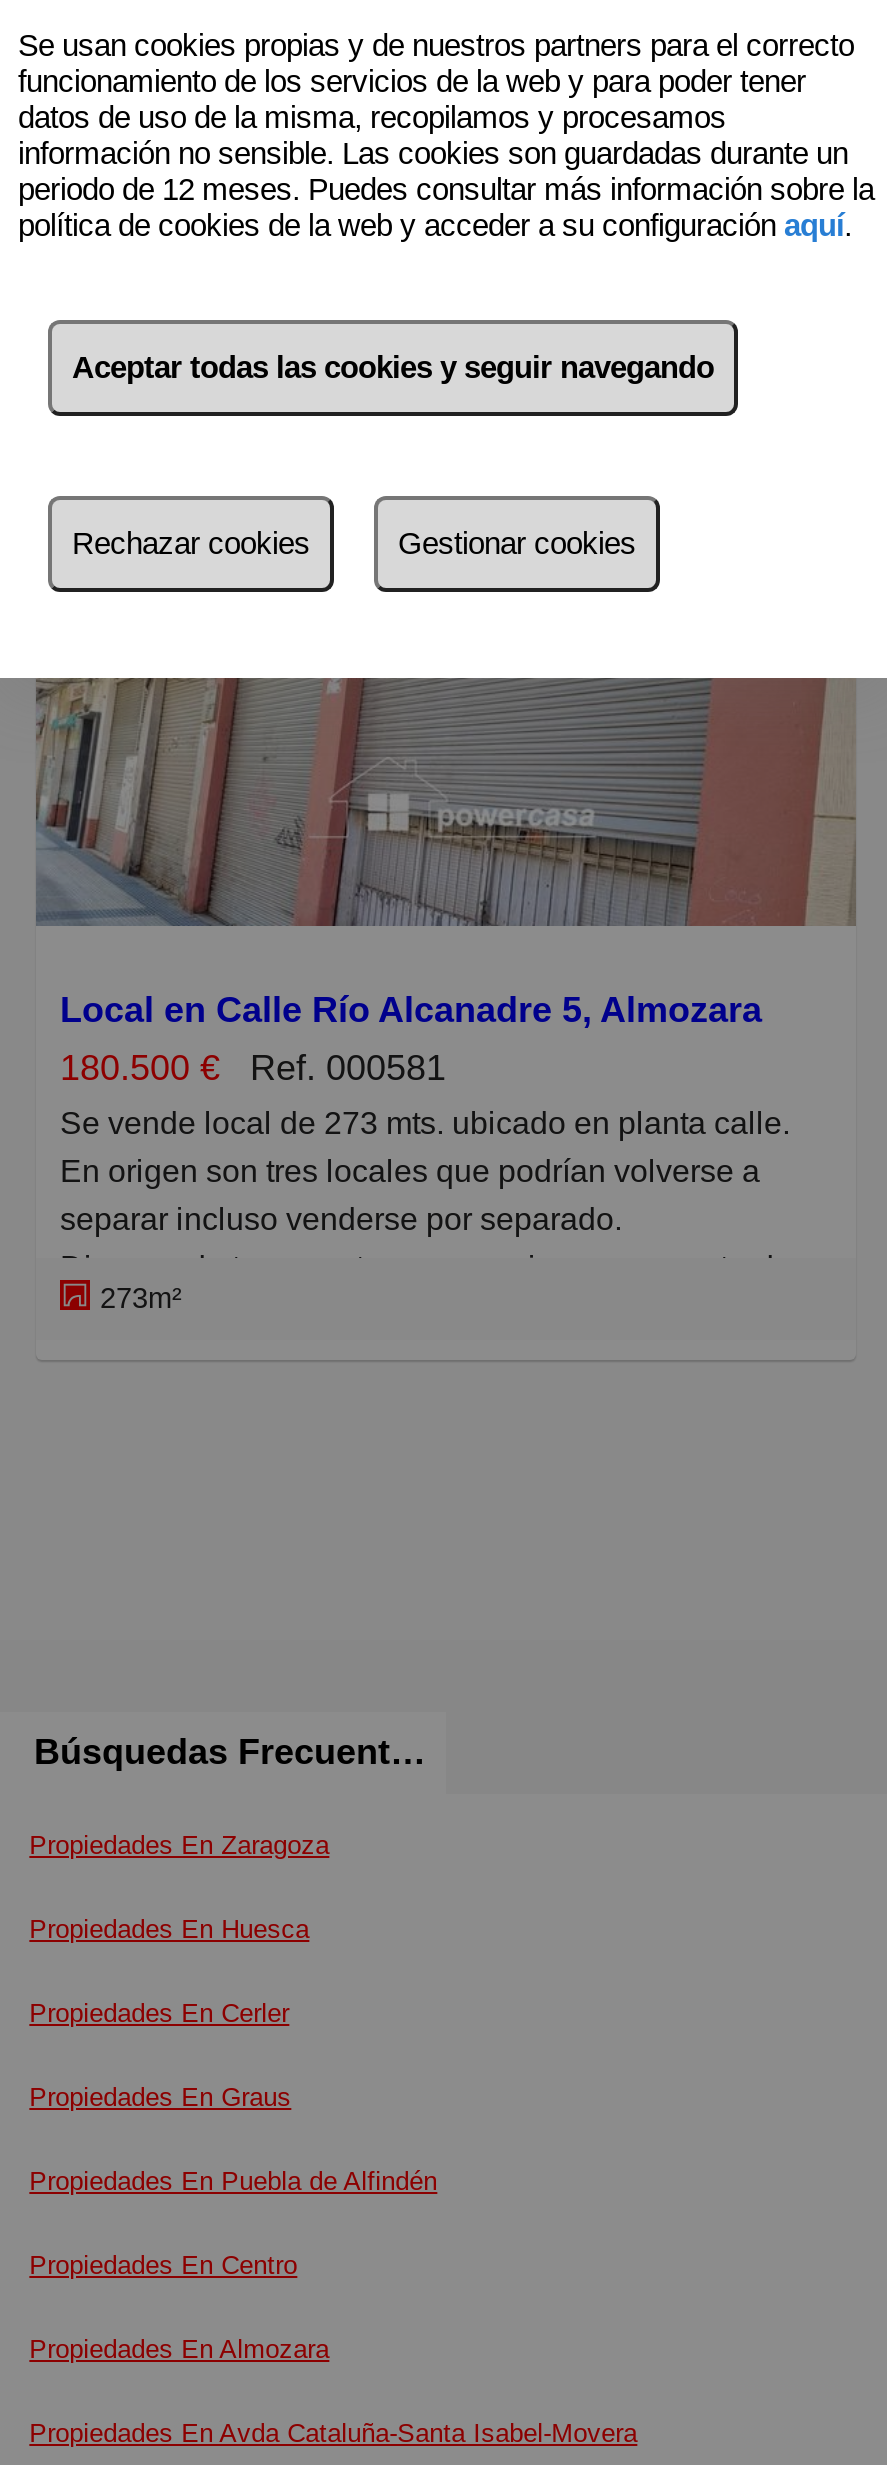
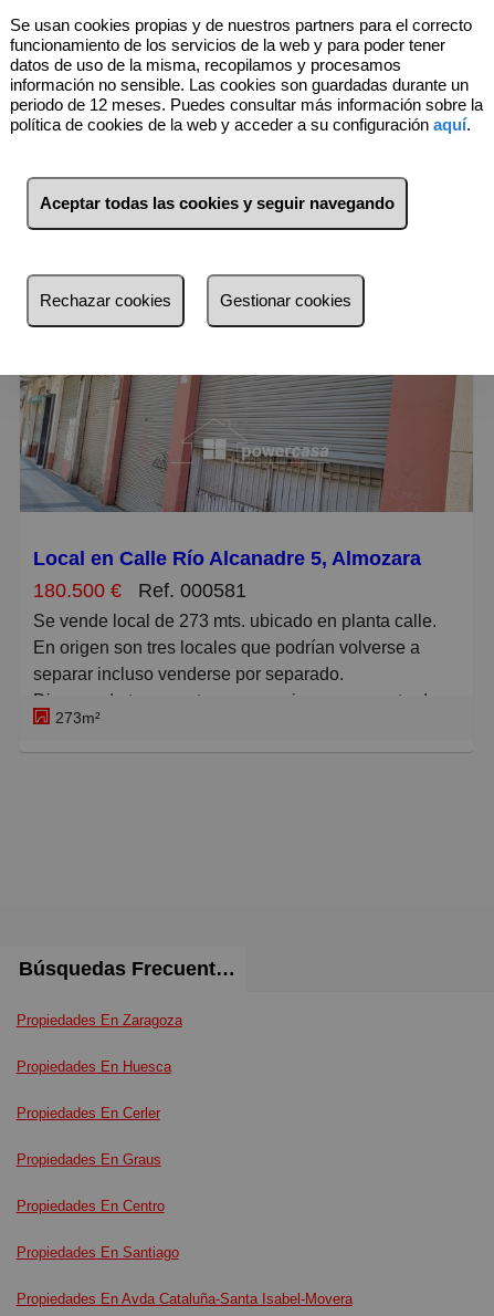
[29,2165,437,2195] Propiedades En Puebla de Alfindén -> none
[29,2333,329,2363] Propiedades En Almozara -> [16,1244,179,1260] Propiedades En Santiago

